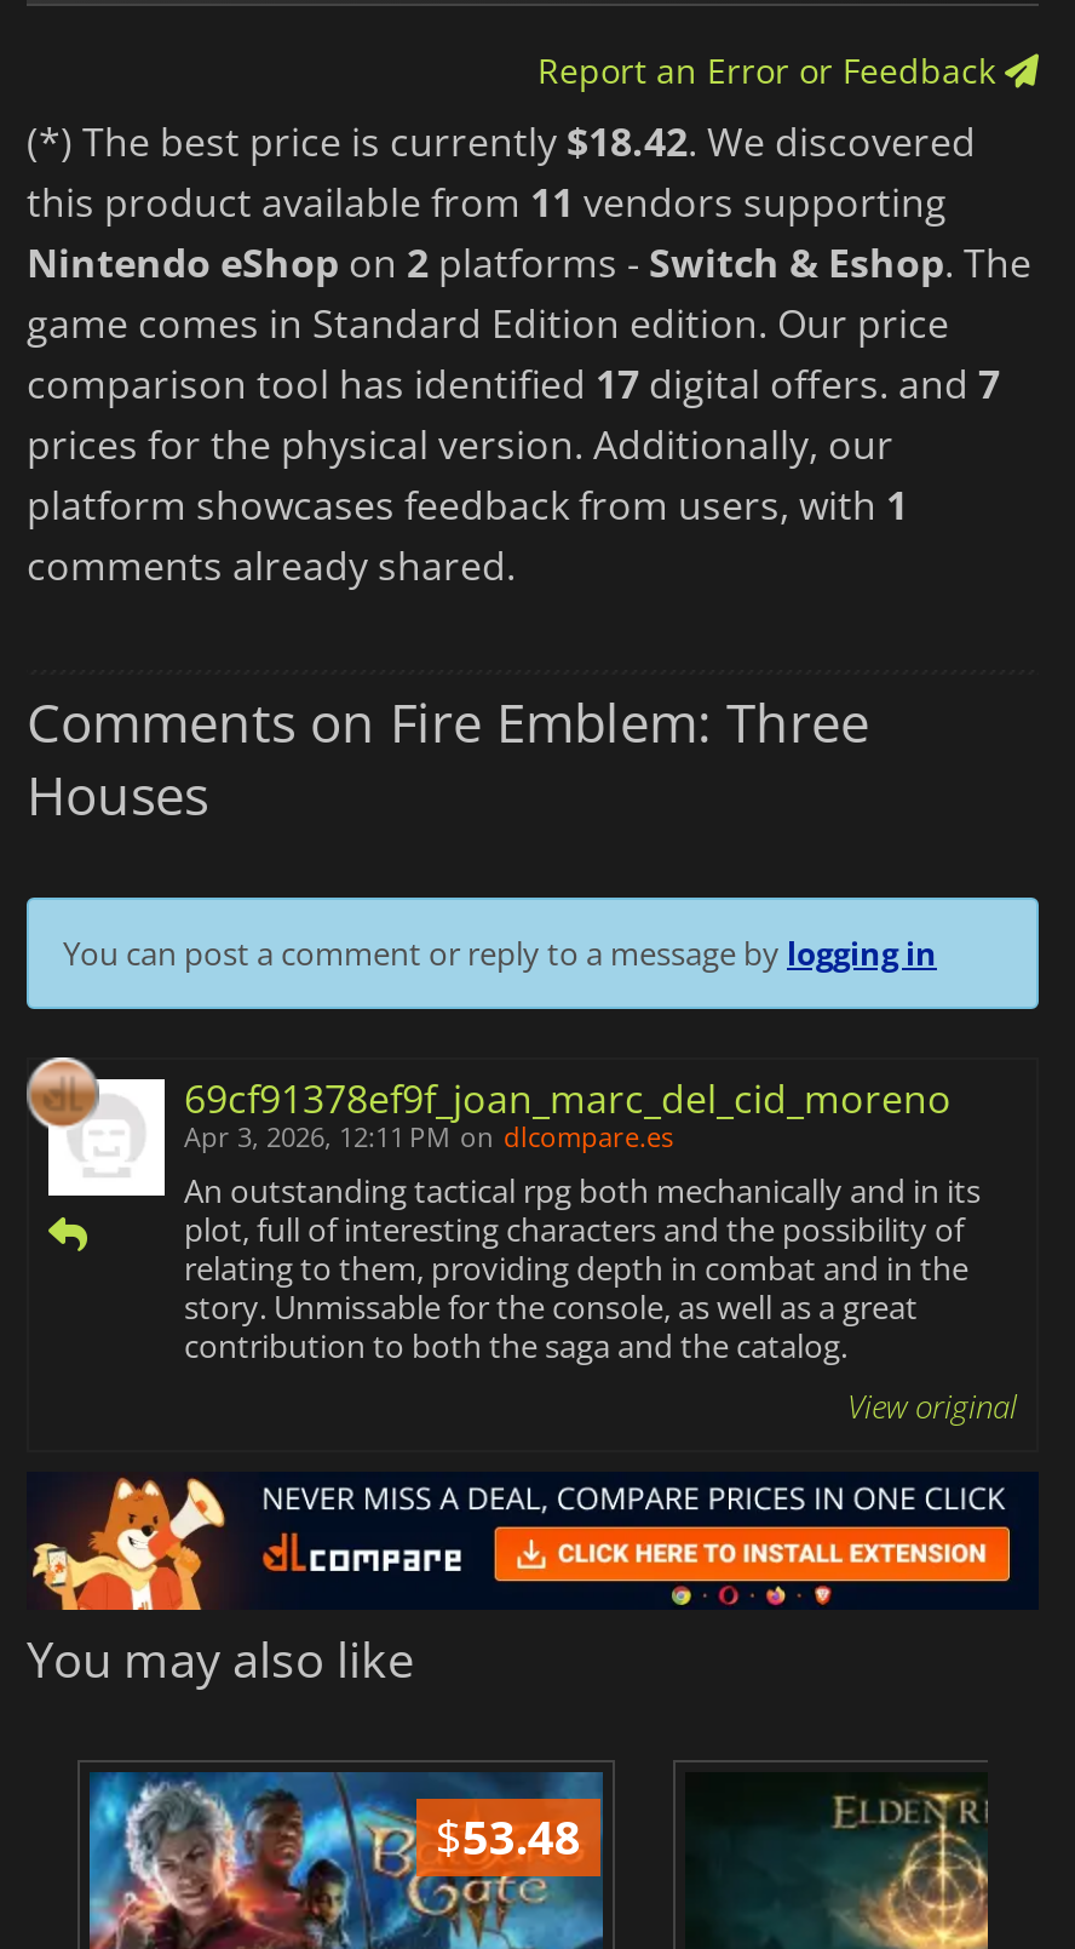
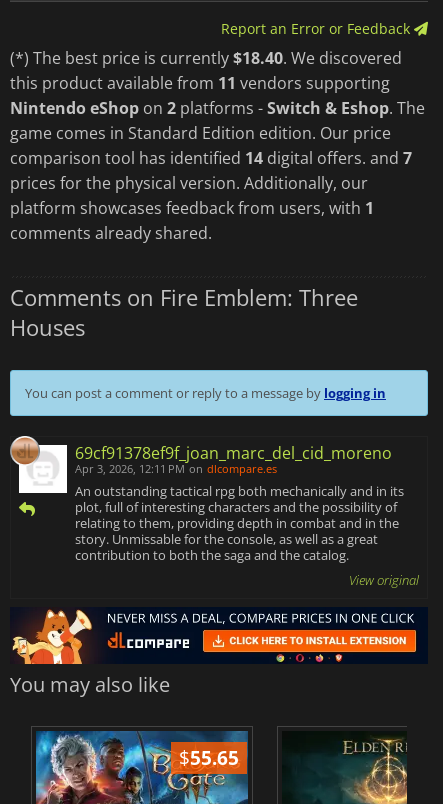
[27,114,976,167] (*) The best price is currently $18.42. We discovered -> [10,47,402,69] (*) The best price is currently $18.40. We discovered
[27,356,1000,410] comparison tool has identified 17 digital offers. and 7 -> [10,147,412,169] comparison tool has identified 14 digital offers. and 7
[436,1804,581,1870] $53.48 -> [179,744,239,771] $55.65

